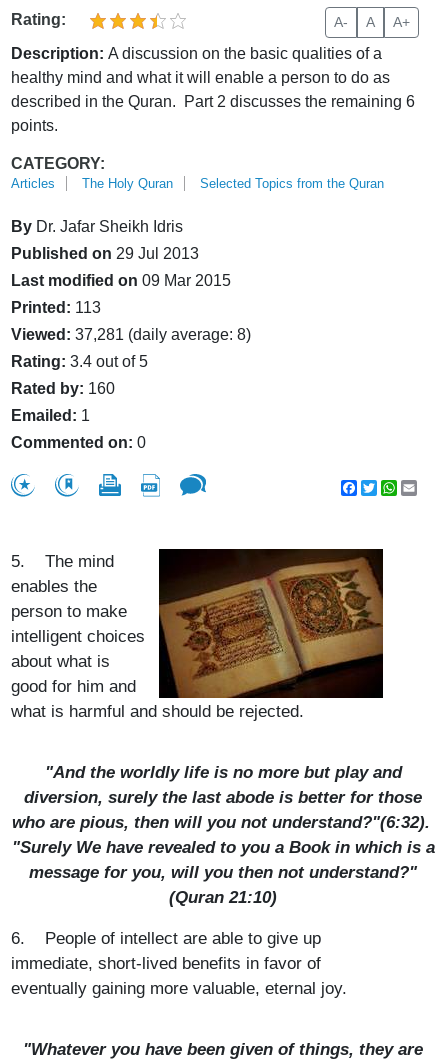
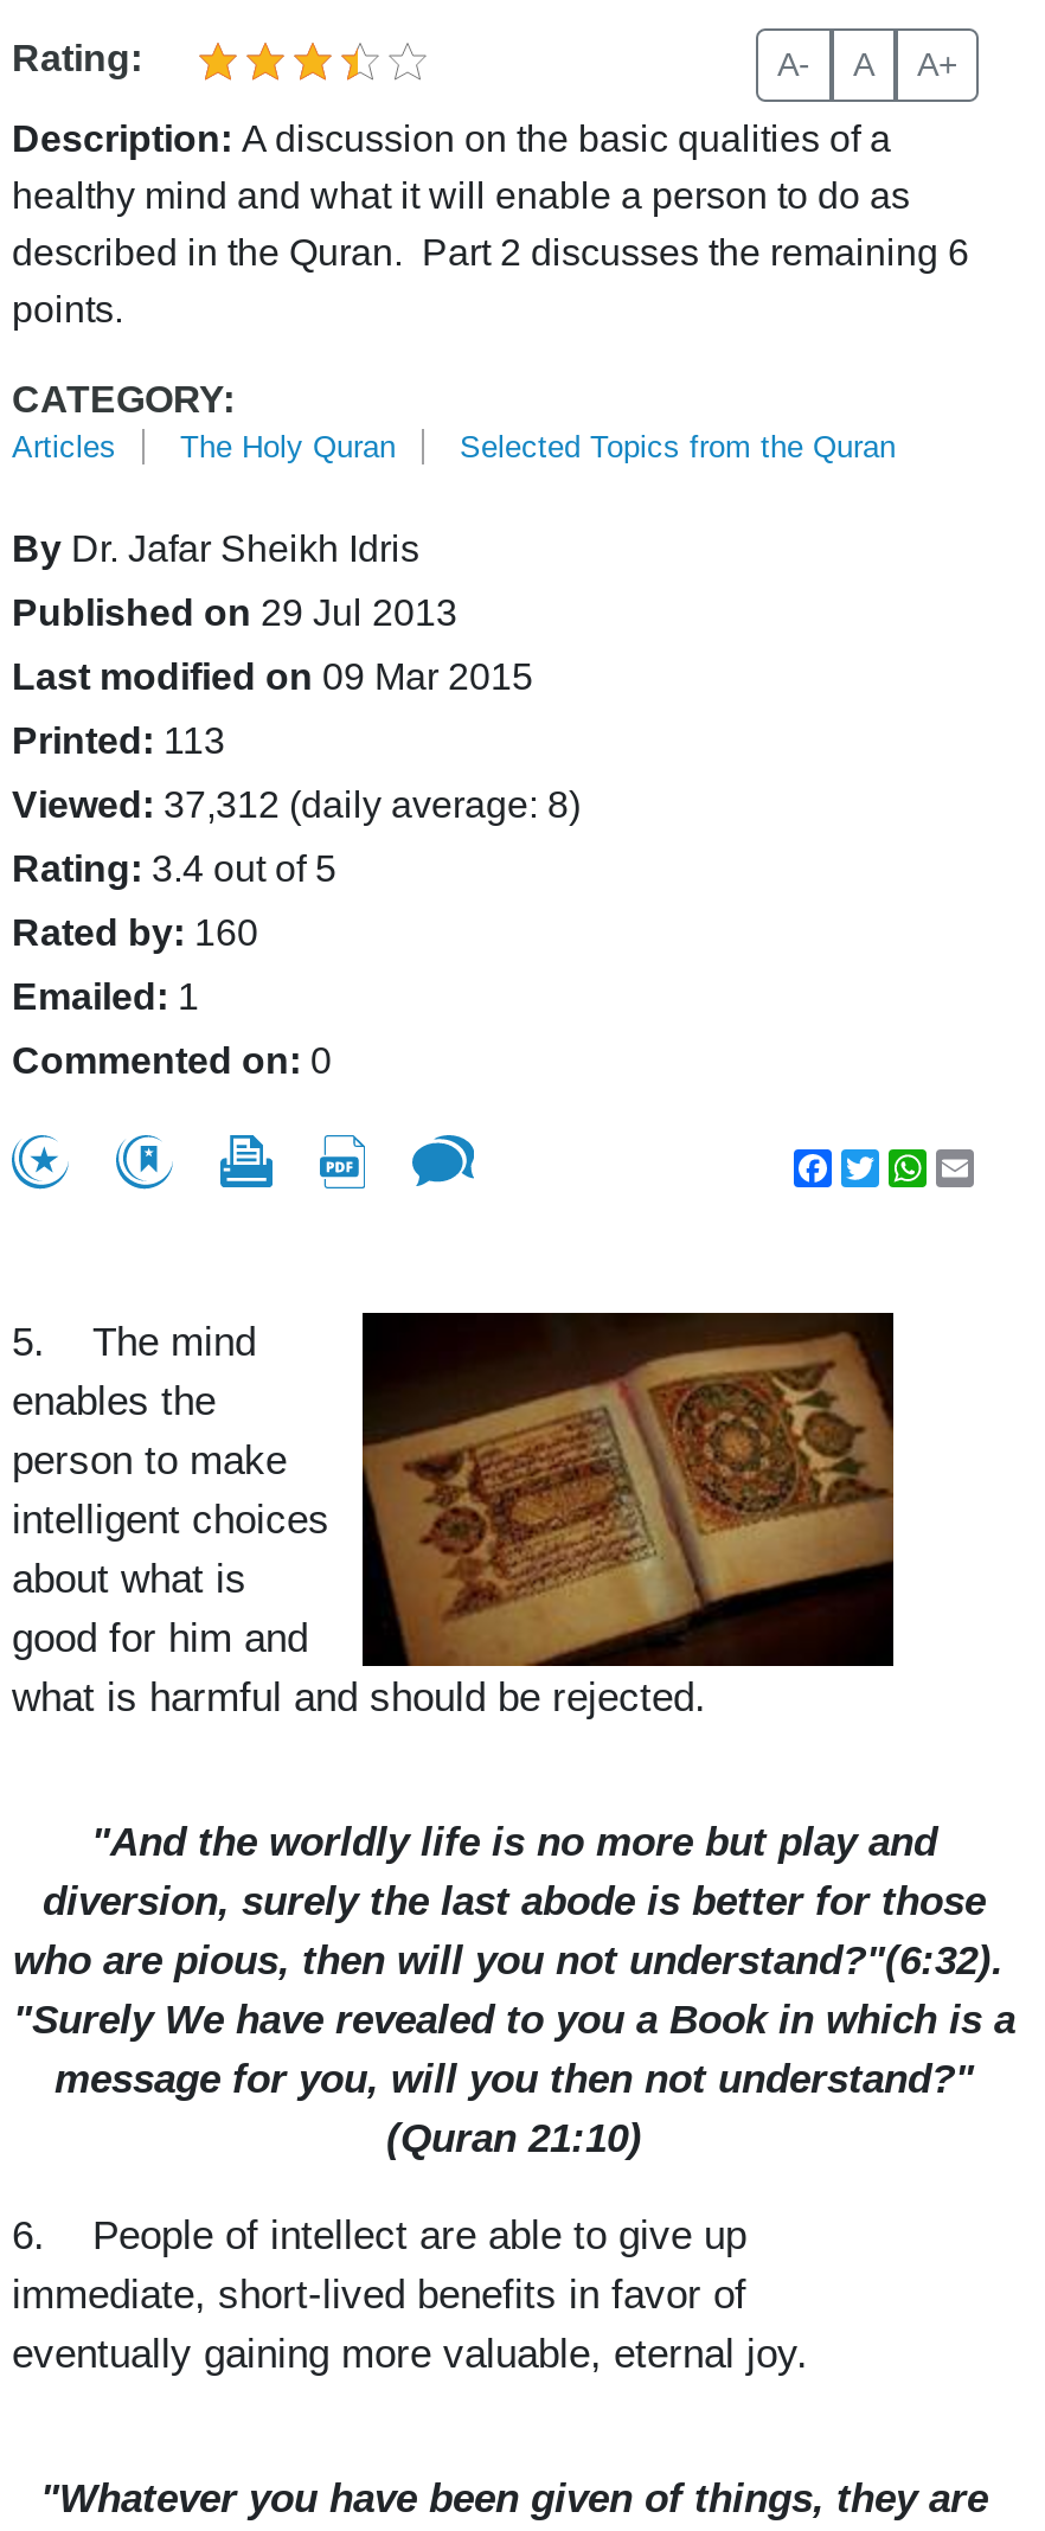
[11,326,251,343] Viewed: 37,281 (daily average: 8) -> [12,784,581,825] Viewed: 37,312 (daily average: 8)

